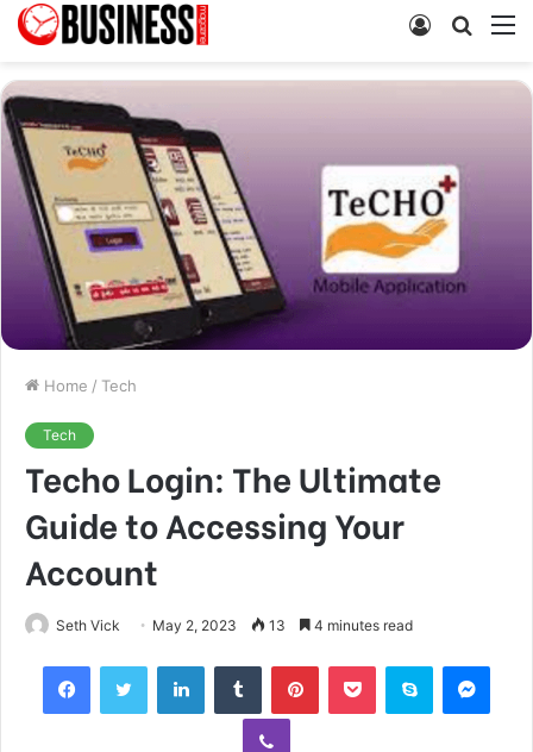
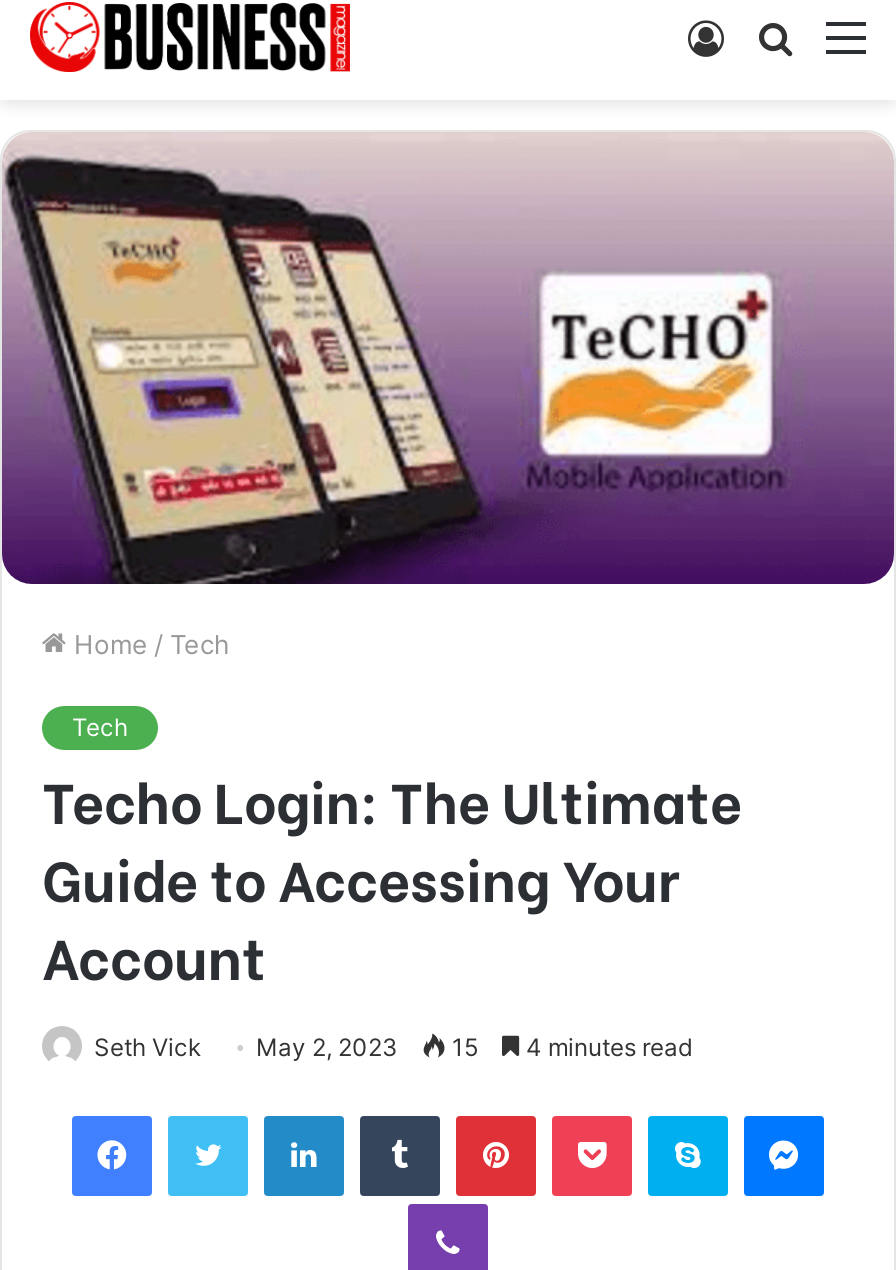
[56,617,413,635] Seth Vick May 2, 2023 13 4 minutes read -> [94,1033,692,1063] Seth Vick May 2, 2023 15 4 minutes read

